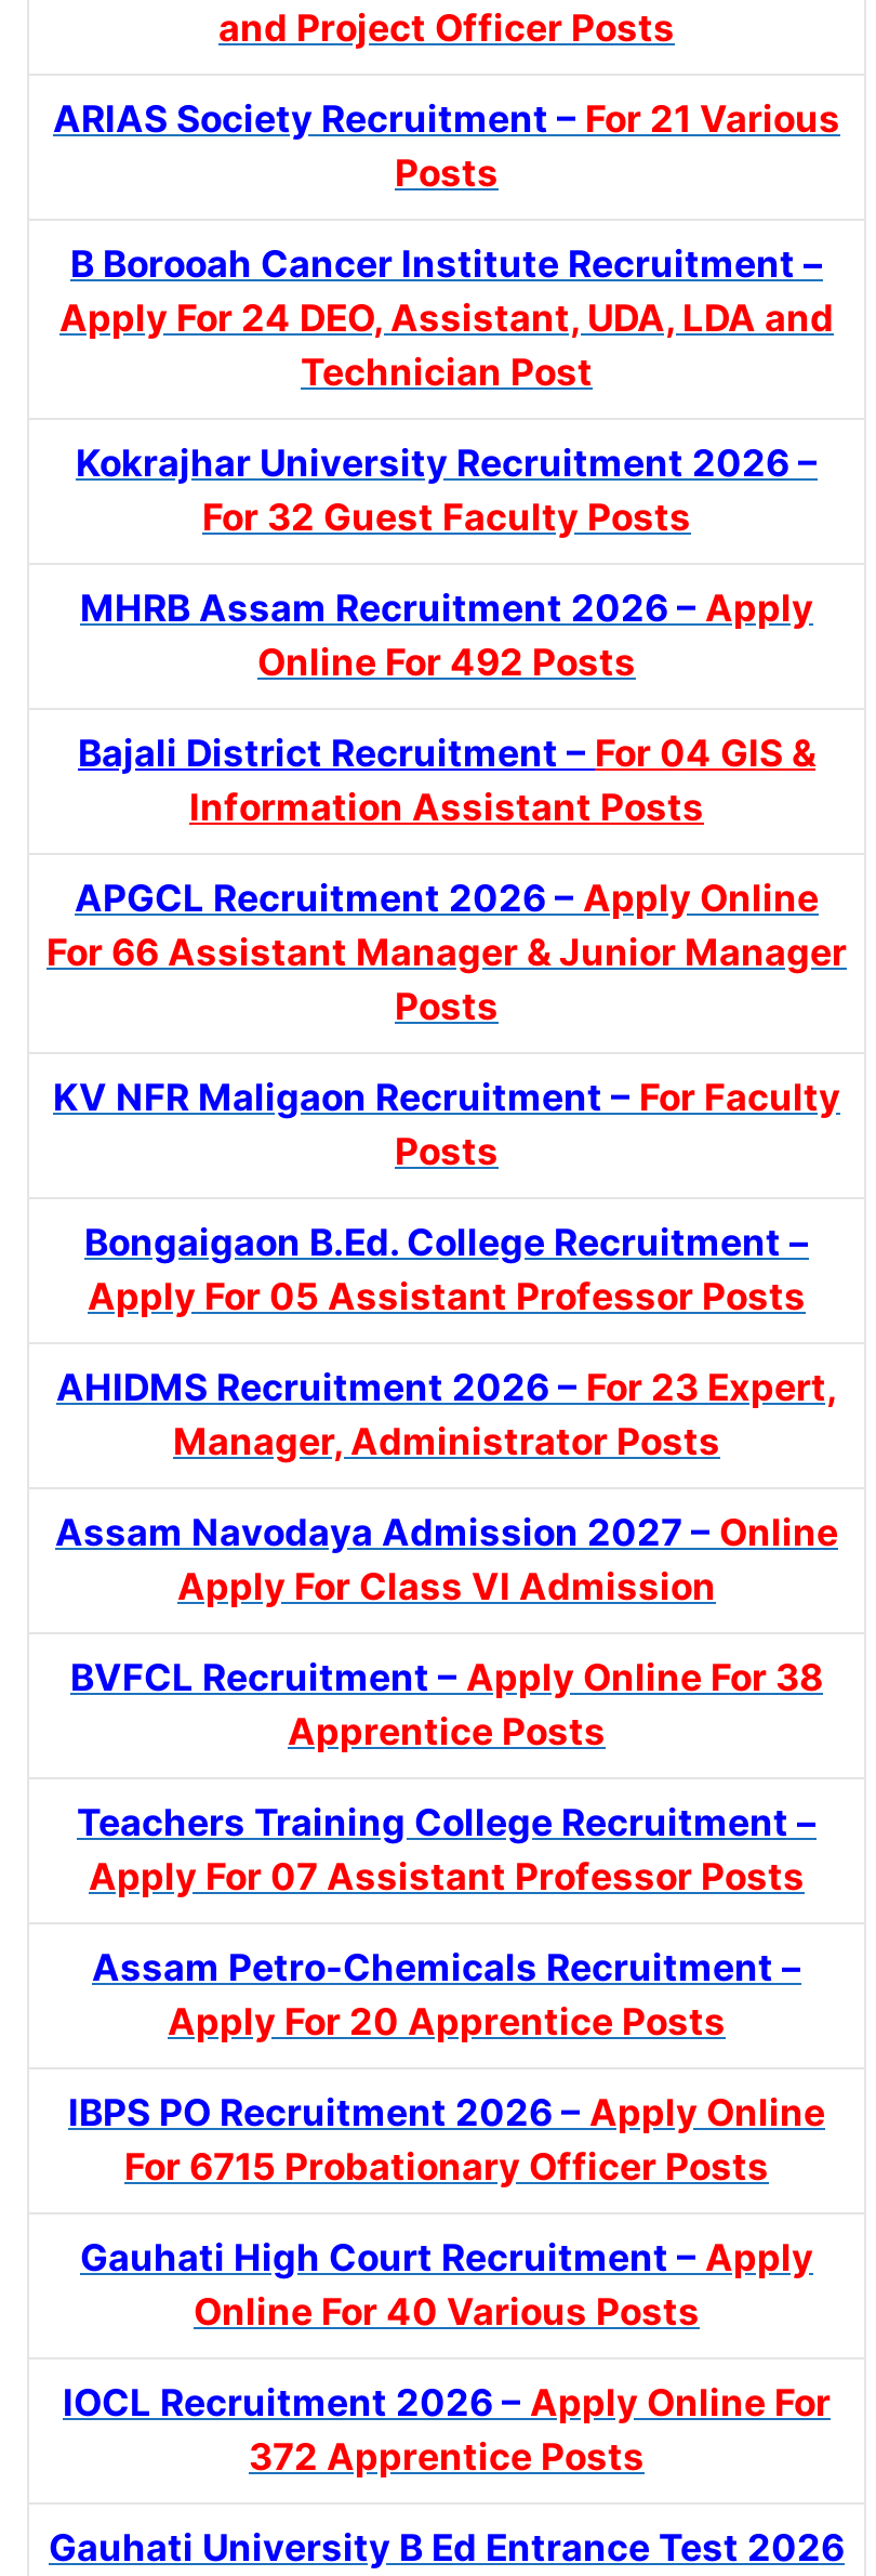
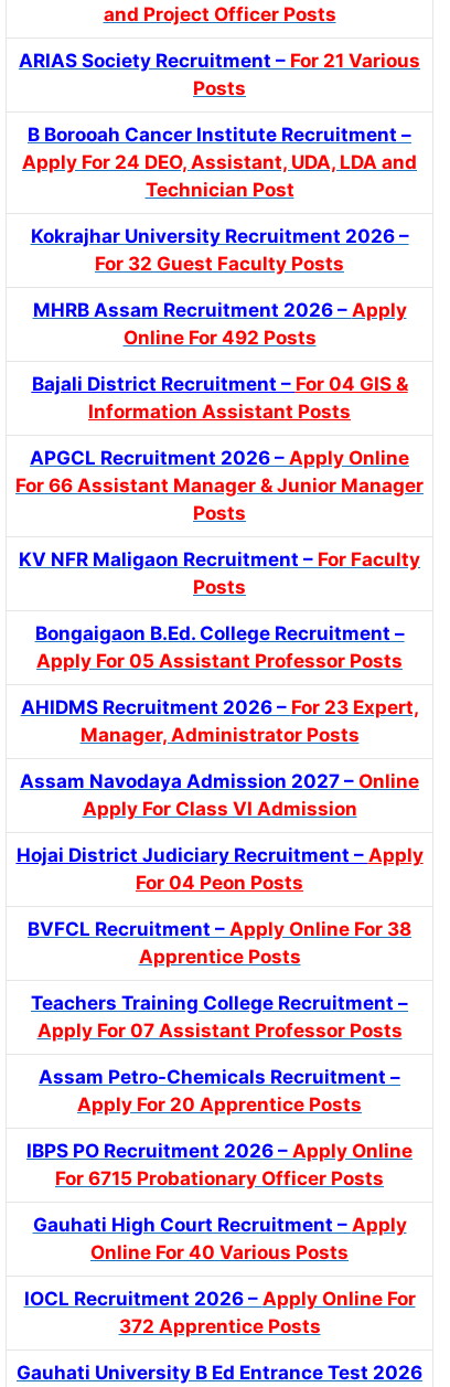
none -> [16,844,423,893] Hojai District Judiciary Recruitment – Apply | For 04 Peon Posts

